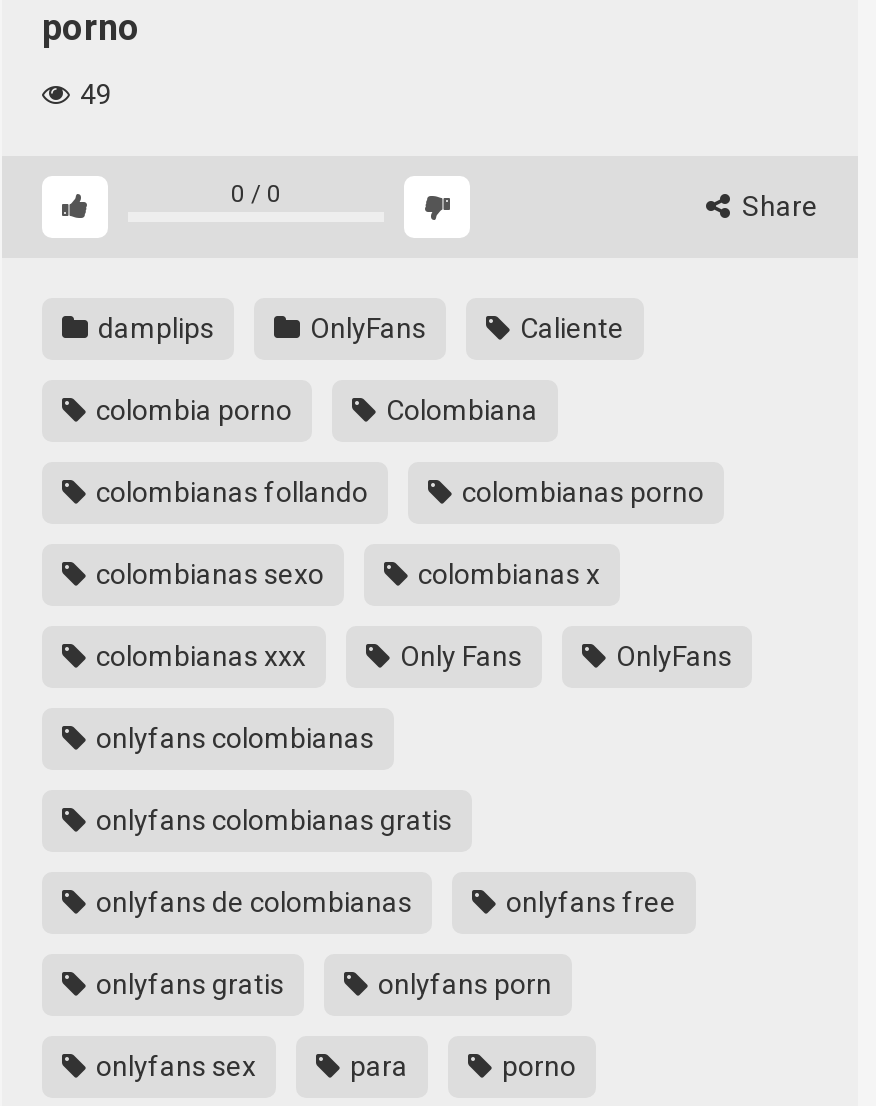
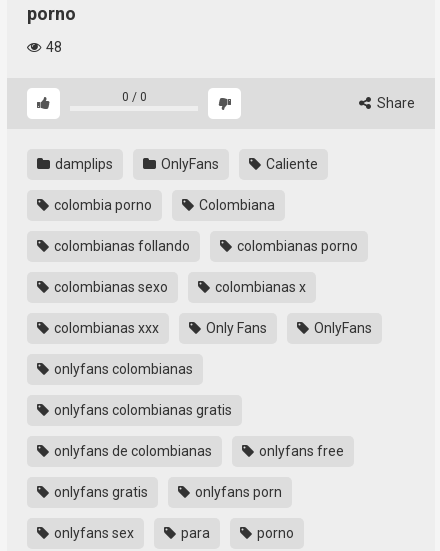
[74,78,112,110] 49 -> [43,39,62,55] 48

